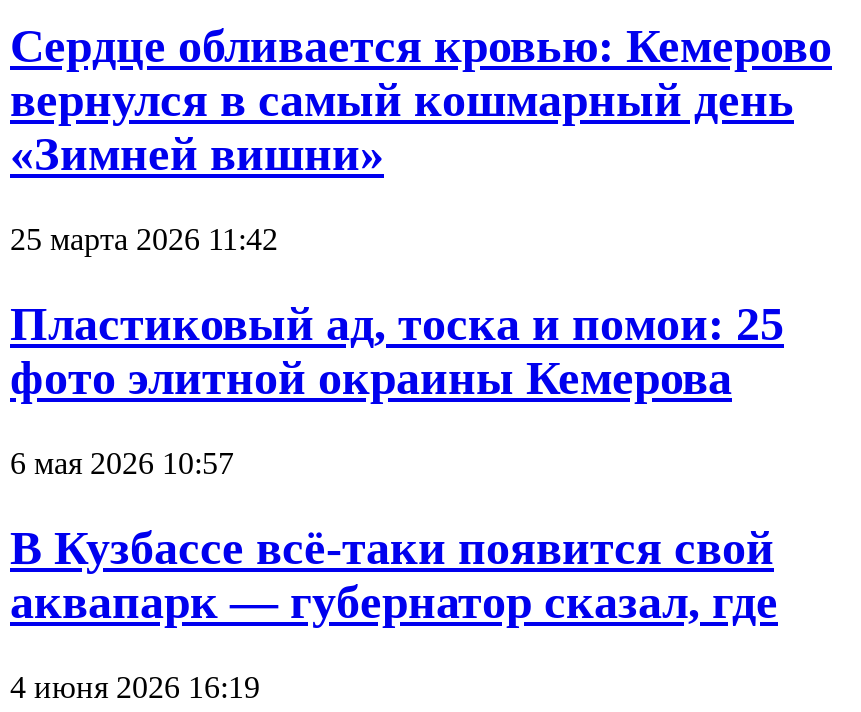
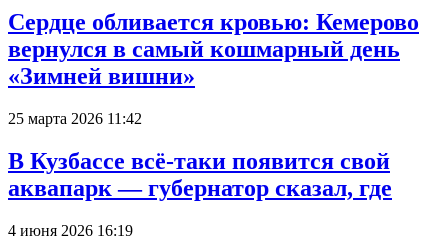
[10,298,784,479] Пластиковый ад, тоска и помои: 25 | фото элитной окраины Кемерова | 6 мая 2026 10:57 -> none

